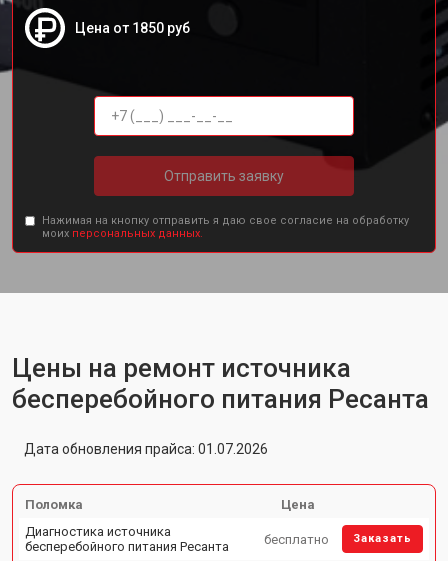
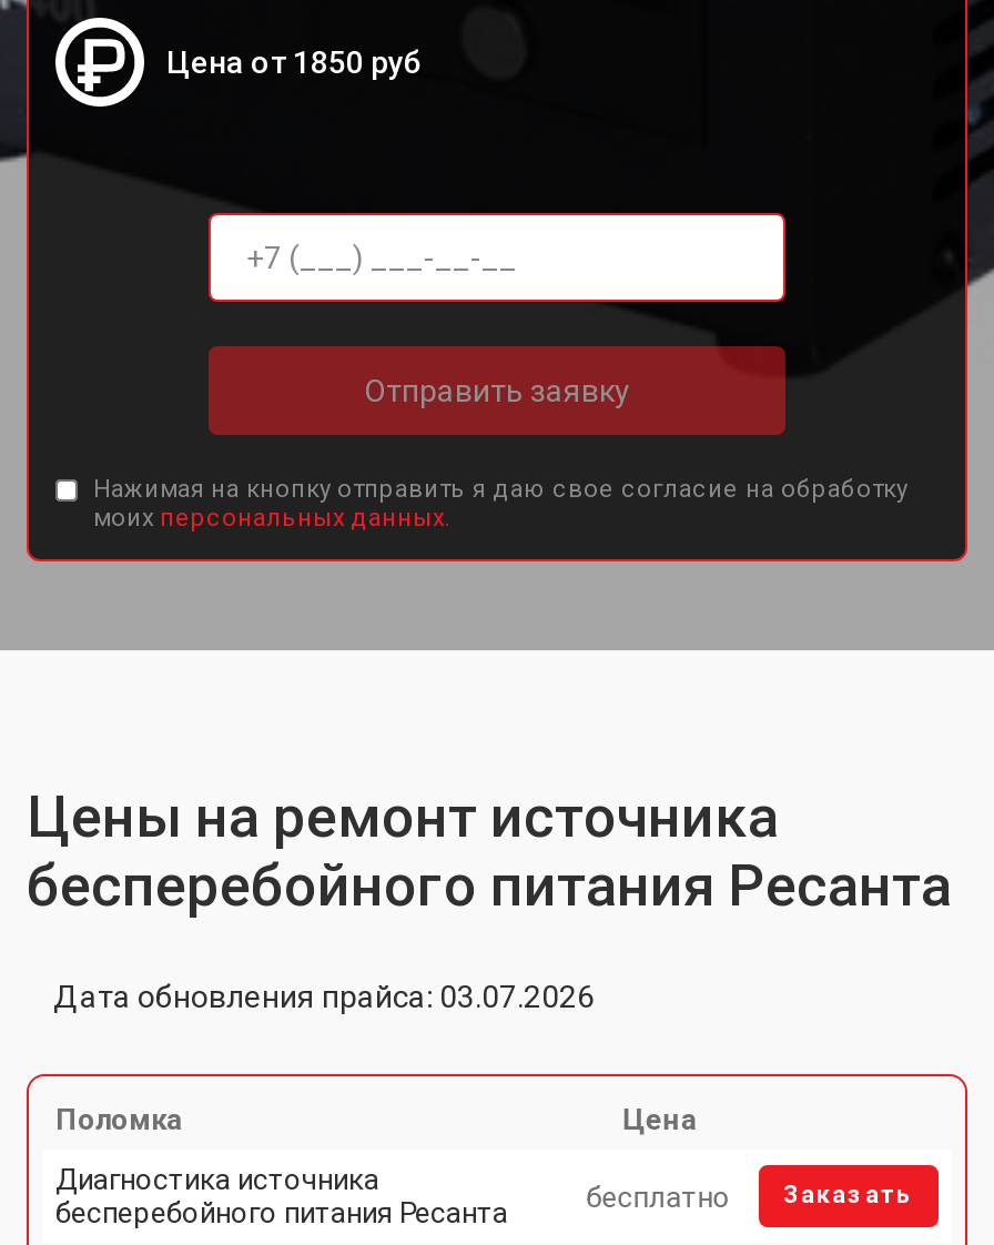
[24,441,268,457] Дата обновления прайса: 01.07.2026 -> [53,979,595,1014] Дата обновления прайса: 03.07.2026

